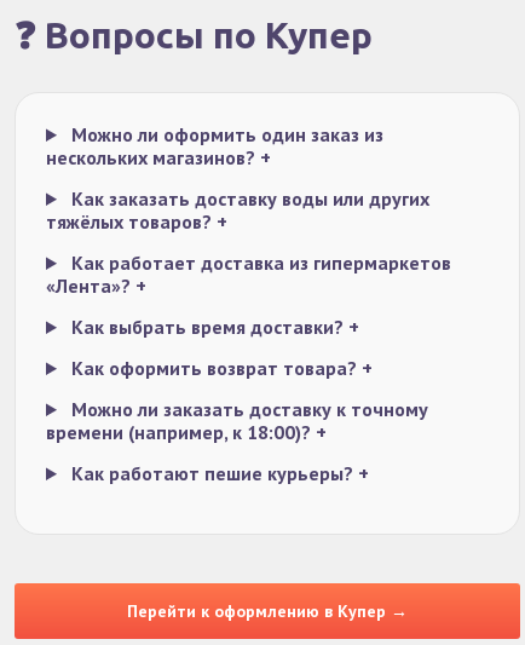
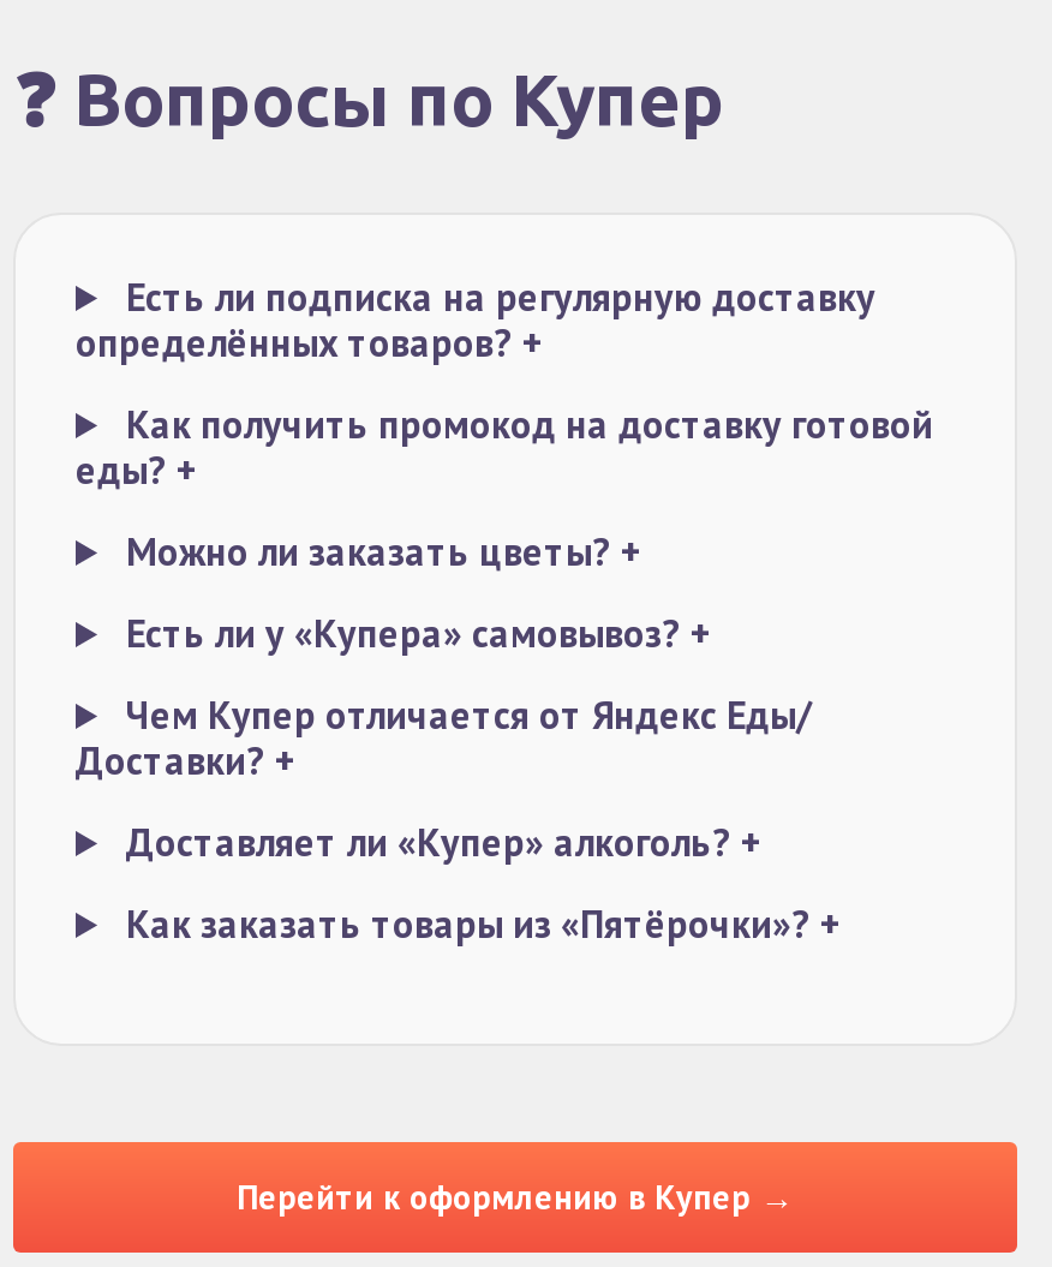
[46,122,383,169] Можно ли оформить один заказ из | нескольких магазинов? + -> [76,273,875,366] Есть ли подписка на регулярную доставку | определённых товаров? +
[46,186,429,234] Как заказать доставку воды или других | тяжёлых товаров? + -> [76,400,933,494] Как получить промокод на доставку готовой | еды? +
[46,250,451,298] Как работает доставка из гипермаркетов | «Лента»? + -> [116,527,642,575] Можно ли заказать цветы? +
[66,315,359,339] Как выбрать время доставки? + -> [116,609,712,657] Есть ли у «Купера» самовывоз? +
[66,356,372,380] Как оформить возврат товара? + -> [76,691,813,784] Чем Купер отличается от Яндекс Еды/ | Доставки? +
[46,397,428,444] Можно ли заказать доставку к точному | времени (например, к 18:00)? + -> [116,818,762,866] Доставляет ли «Купер» алкоголь? +
[66,461,369,485] Как работают пешие курьеры? + -> [116,900,842,948] Как заказать товары из «Пятёрочки»? +

